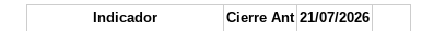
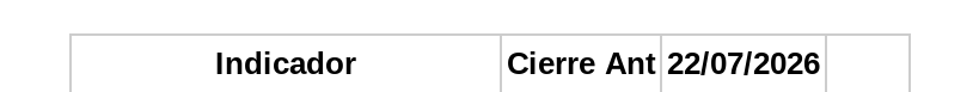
[226,10,370,26] Cierre Ant 21/07/2026 -> [507,45,820,81] Cierre Ant 22/07/2026

